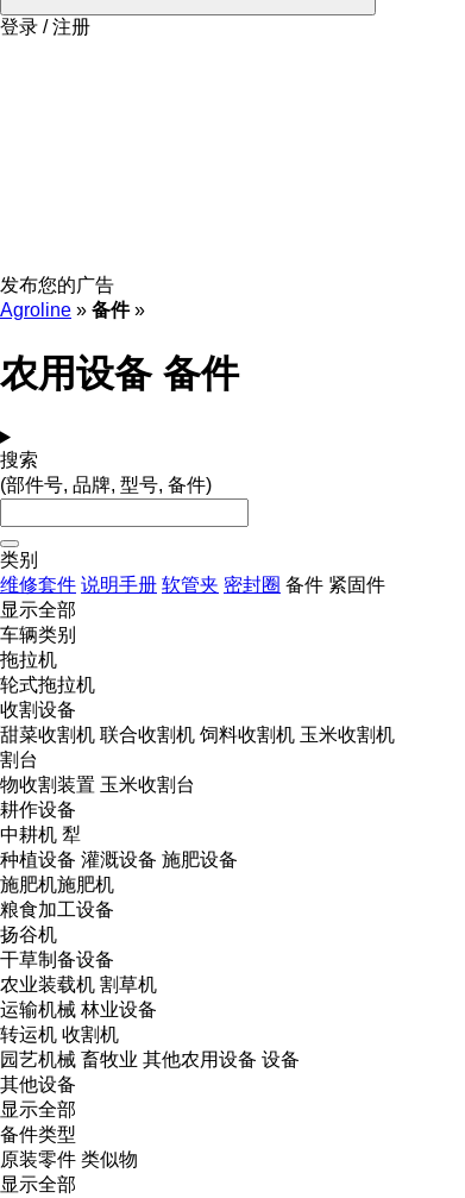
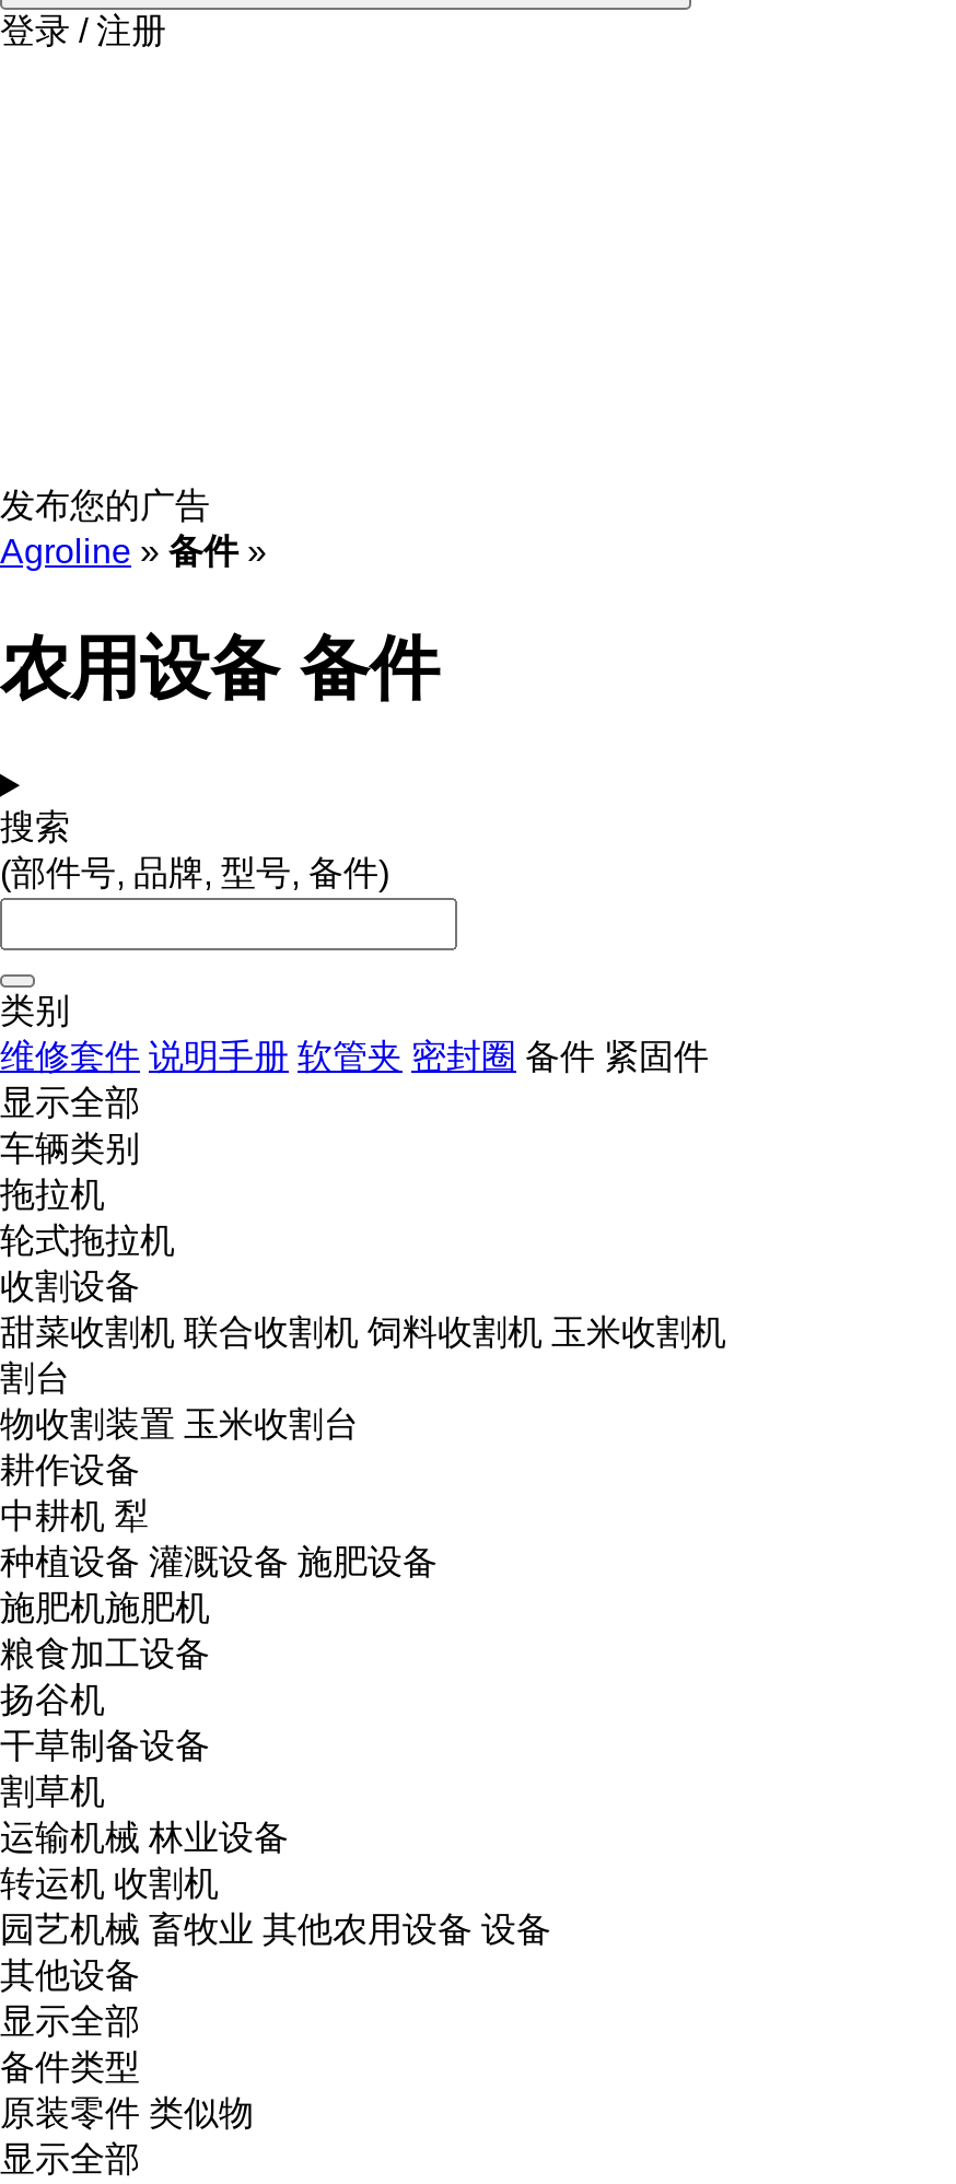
[0,974,157,994] 农业装载机 割草机 -> [0,1773,105,1810] 割草机

